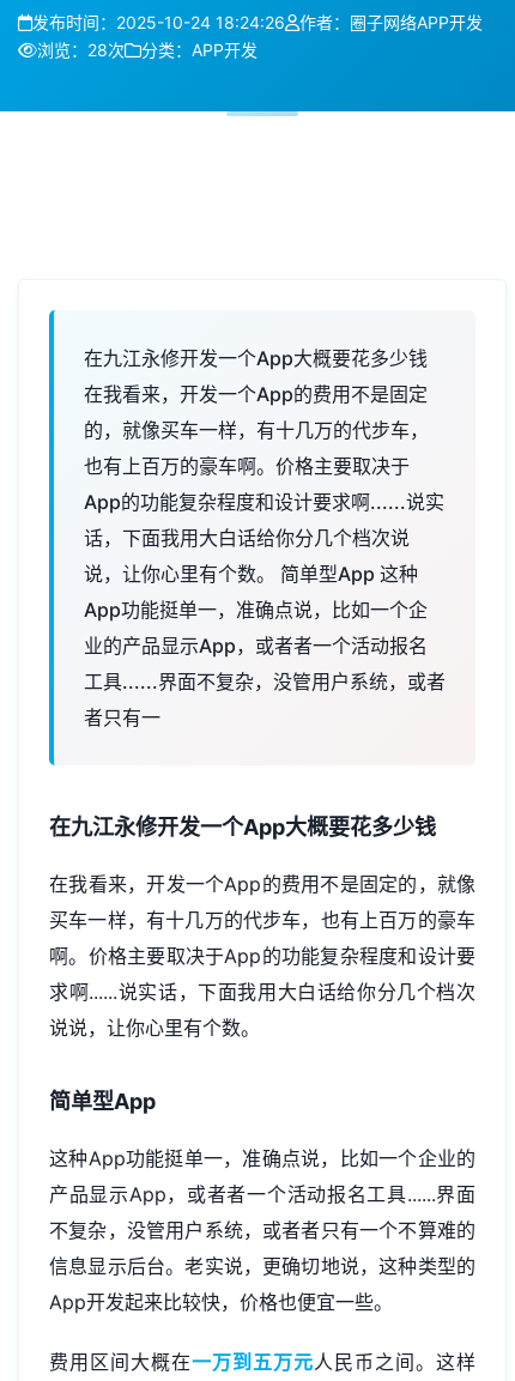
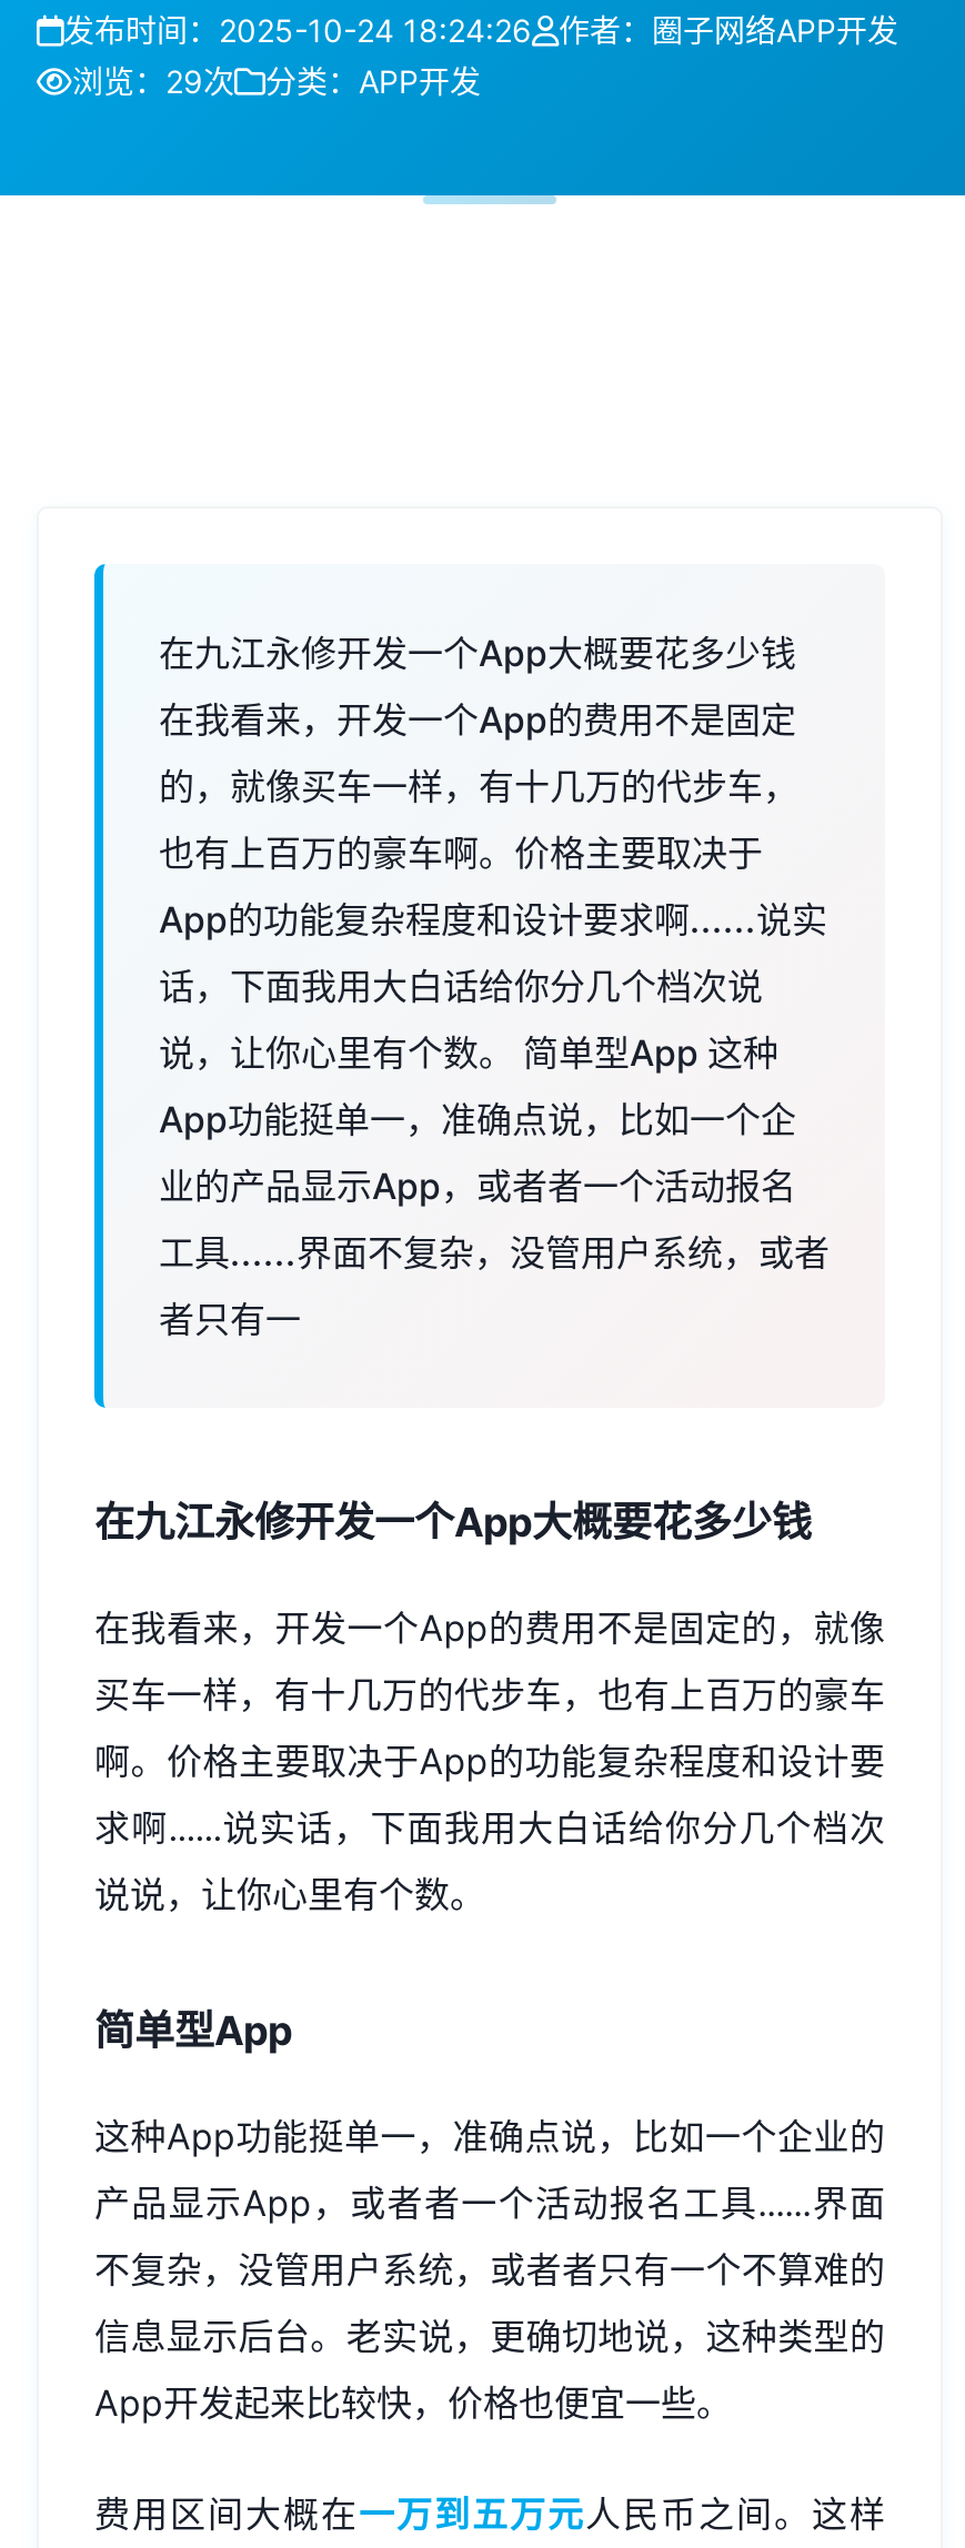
[37,40,257,60] 浏览：28次 分类：APP开发 -> [72,62,481,100] 浏览：29次 分类：APP开发

